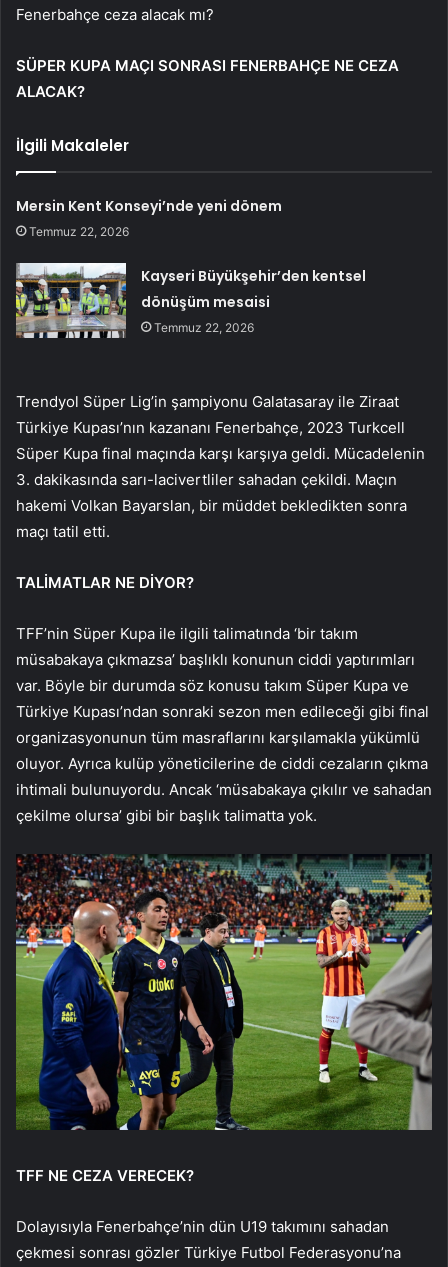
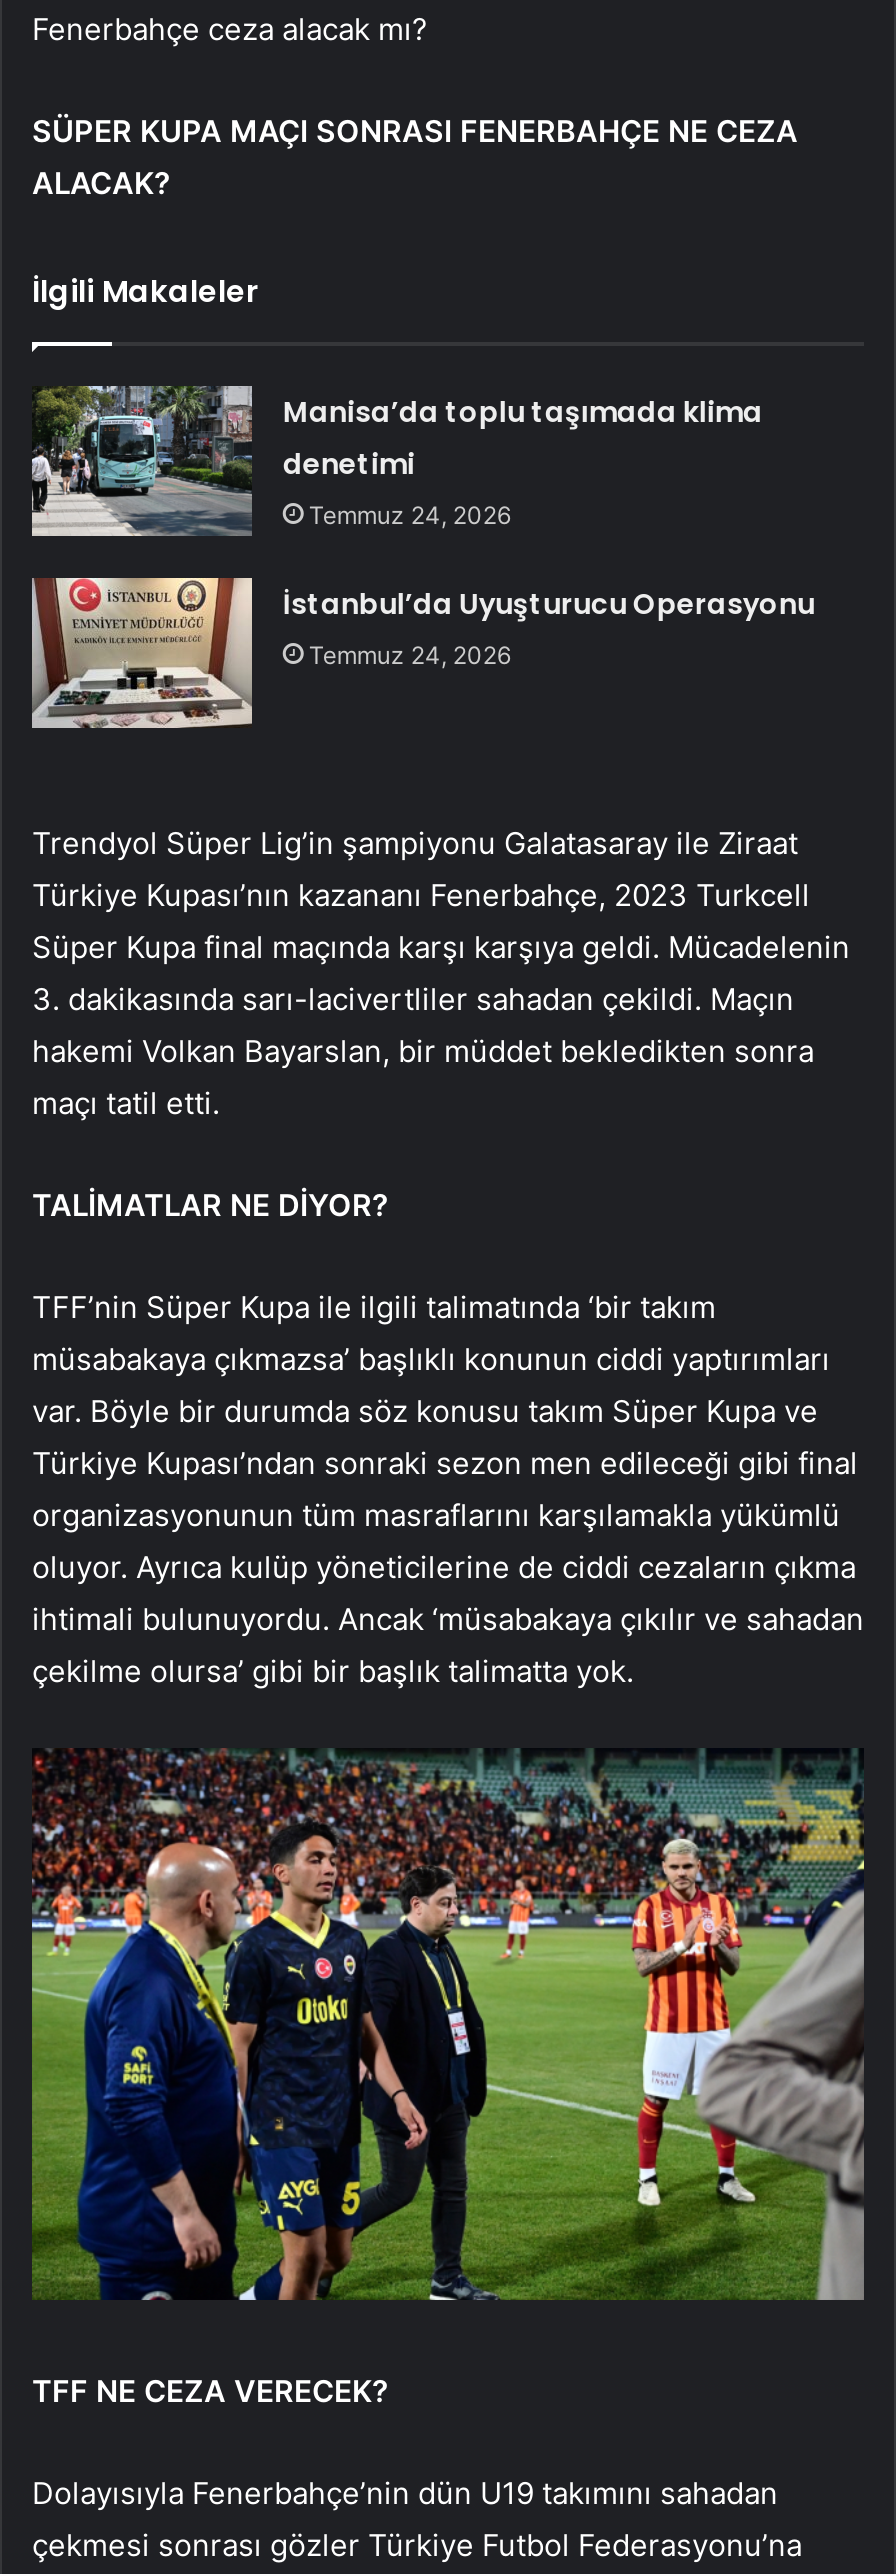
[16,196,282,239] Mersin Kent Konseyi’nde yeni dönem | Temmuz 22, 2026 -> [283,392,763,530] Manisa’da toplu taşımada klima | denetimi | Temmuz 24, 2026
[15,262,366,344] [image] | Kayseri Büyükşehir’den kentsel | dönüşüm mesaisi | Temmuz 22, 2026 -> [30,566,815,730] [image] | İstanbul’da Uyuşturucu Operasyonu | Temmuz 24, 2026

